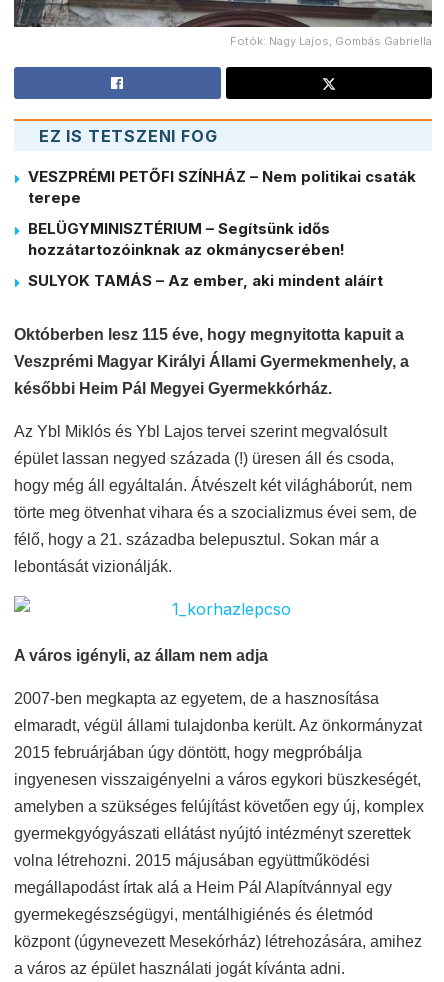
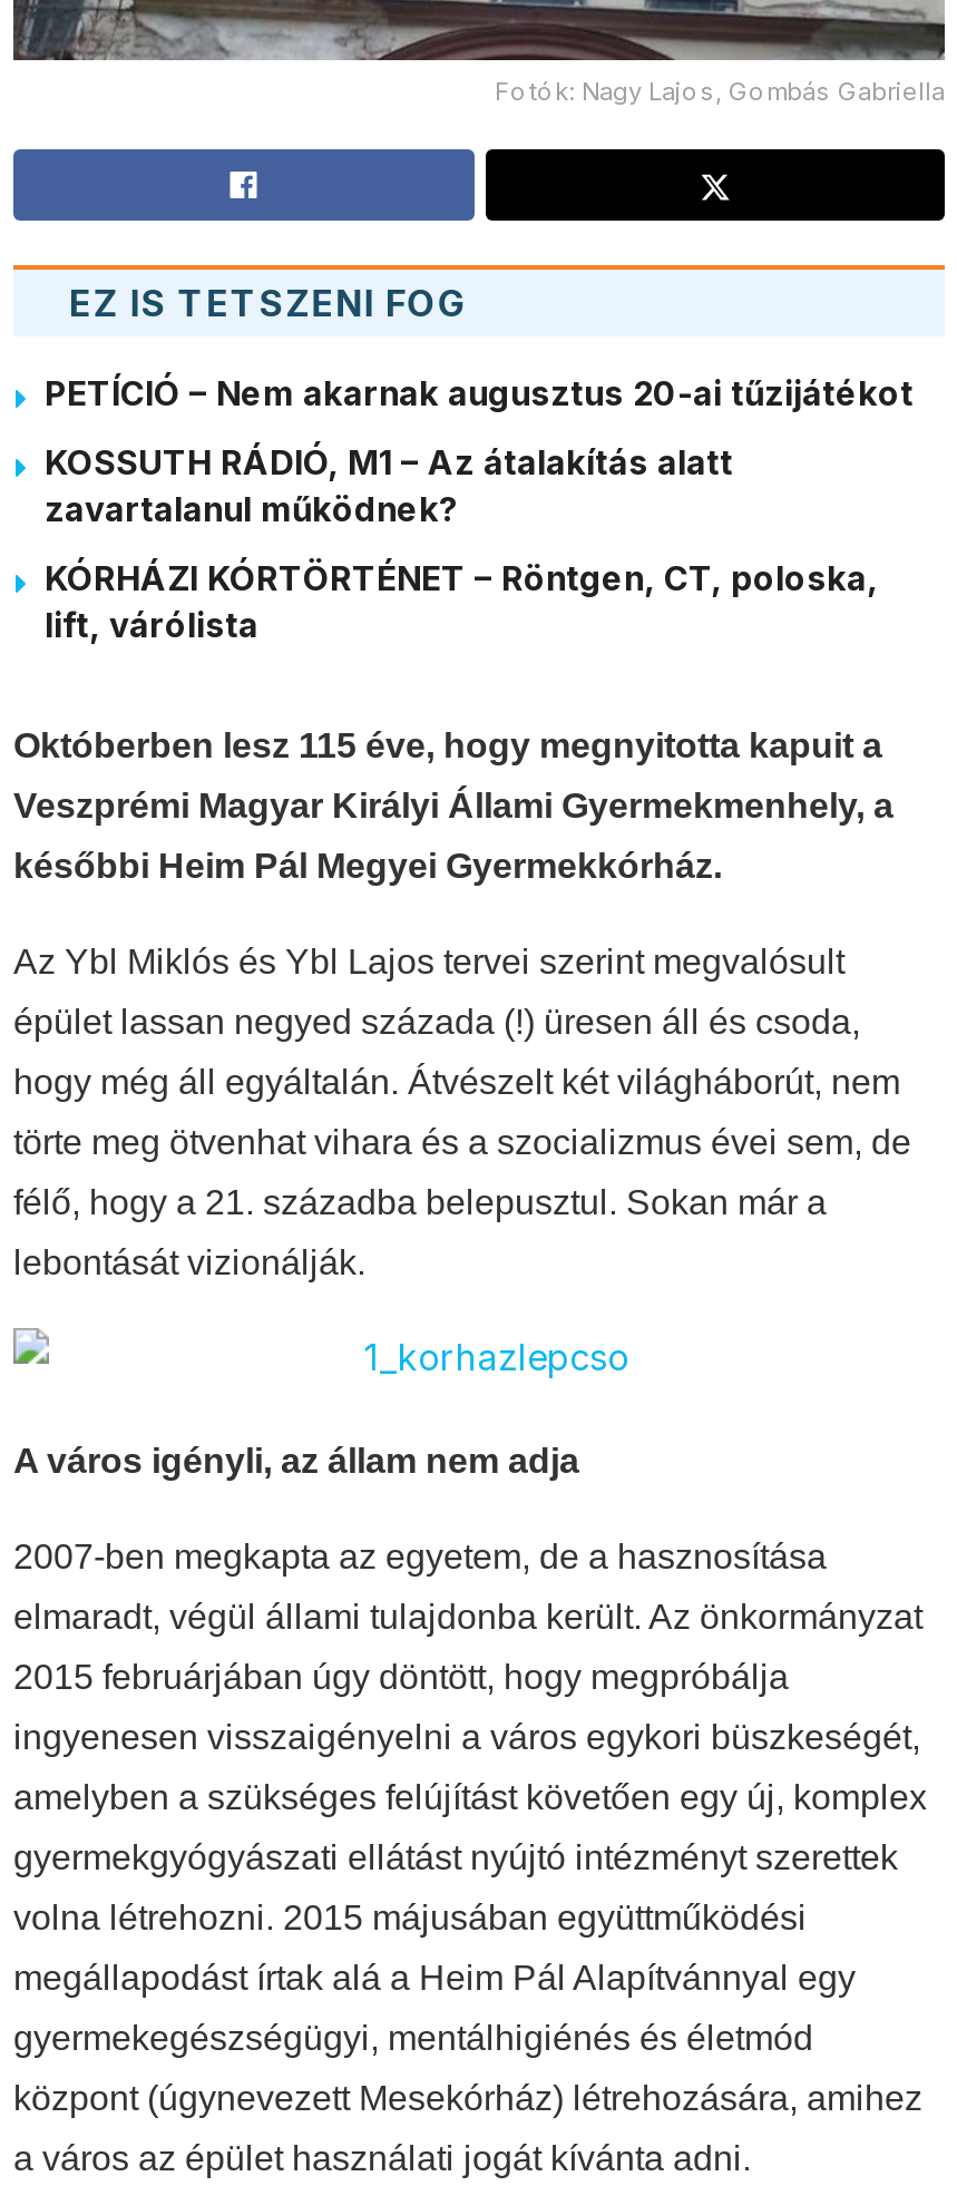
[28,167,416,207] VESZPRÉMI PETŐFI SZÍNHÁZ – Nem politikai csaták | terepe -> [45,371,914,414] PETÍCIÓ – Nem akarnak augusztus 20-ai tűzijátékot
[28,219,345,259] BELÜGYMINISZTÉRIUM – Segítsünk idős | hozzátartozóinknak az okmánycserében! -> [45,441,733,530] KOSSUTH RÁDIÓ, M1 – Az átalakítás alatt | zavartalanul működnek?
[28,271,383,290] SULYOK TAMÁS – Az ember, aki mindent aláírt -> [45,556,878,646] KÓRHÁZI KÓRTÖRTÉNET – Röntgen, CT, poloska, | lift, várólista

